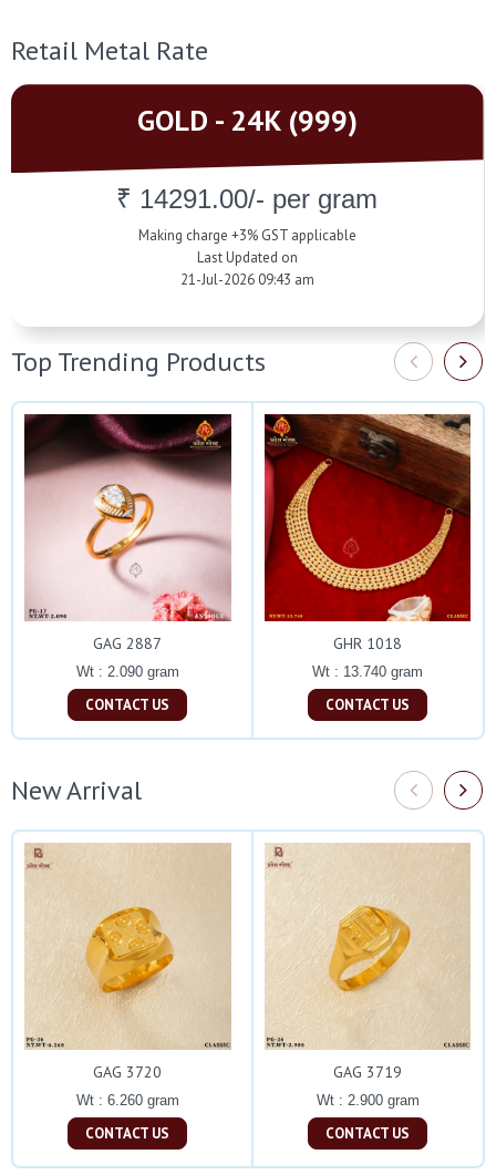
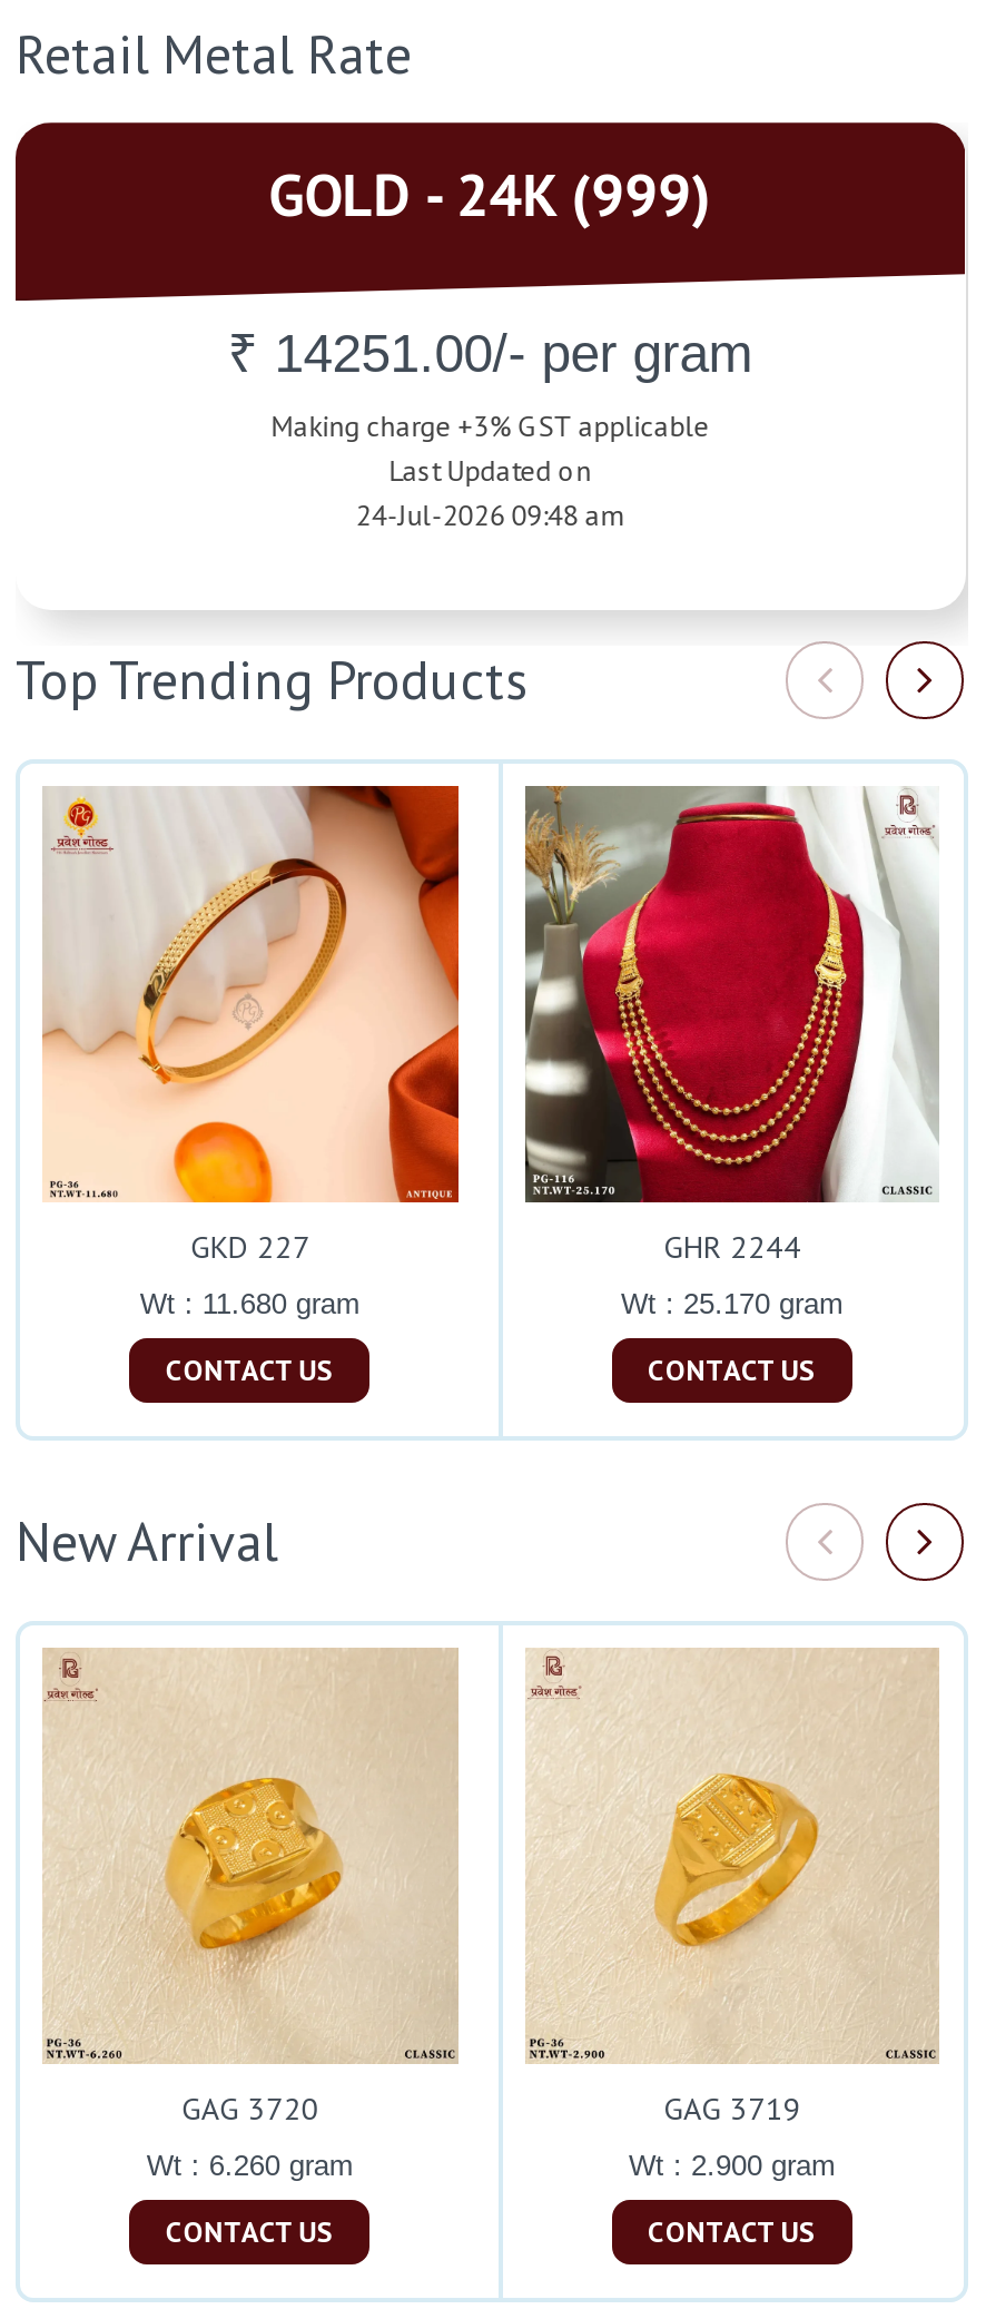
[116,184,378,214] ₹ 14291.00/- per gram -> [227,323,753,383] ₹ 14251.00/- per gram
[180,270,314,289] 21-Jul-2026 09:43 am -> [356,497,625,535] 24-Jul-2026 09:48 am
[23,413,232,653] [image] | GAG 2887 -> [42,784,461,1267] [image] | GKD 227
[263,413,472,653] [image] | GHR 1018 -> [523,784,939,1267] [image] | GHR 2244
[76,663,179,680] Wt : 2.090 gram -> [140,1287,360,1320] Wt : 11.680 gram
[312,663,423,680] Wt : 13.740 gram -> [621,1287,844,1320] Wt : 25.170 gram

